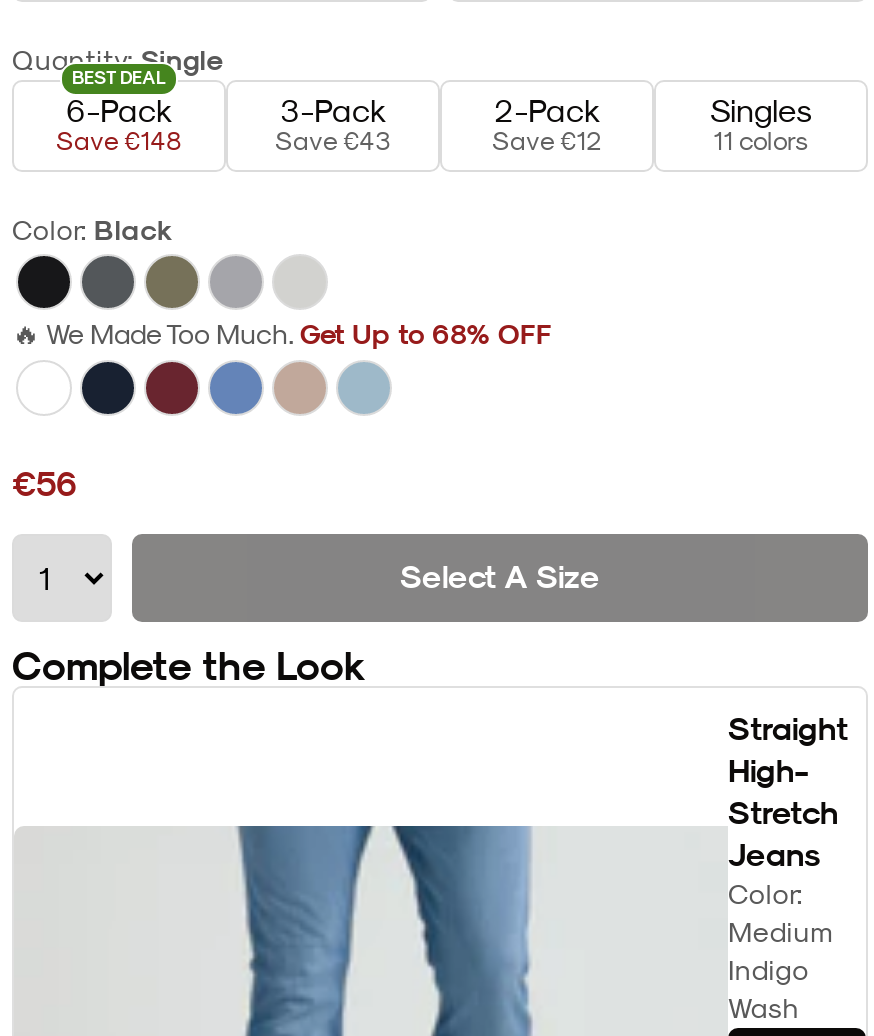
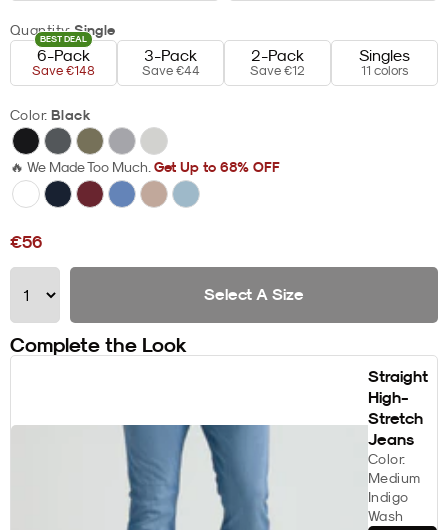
[275,124,391,156] Save €43 -> [141,62,199,78] Save €44

